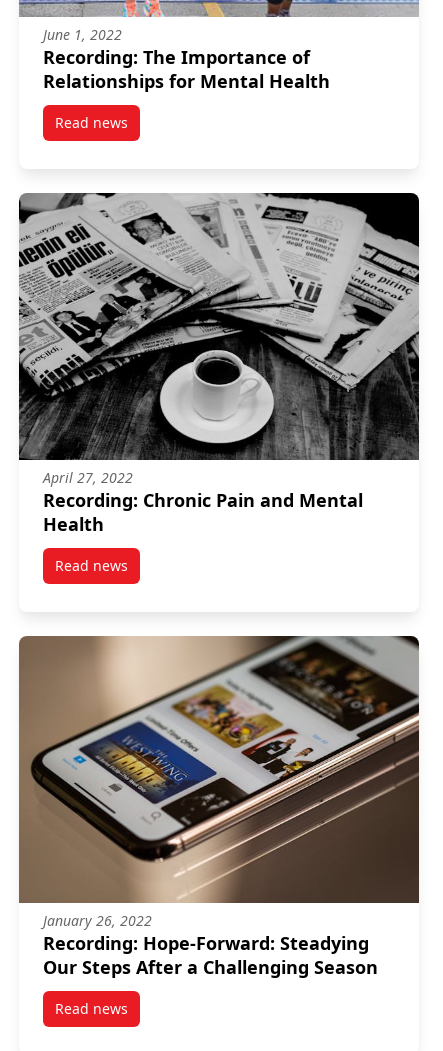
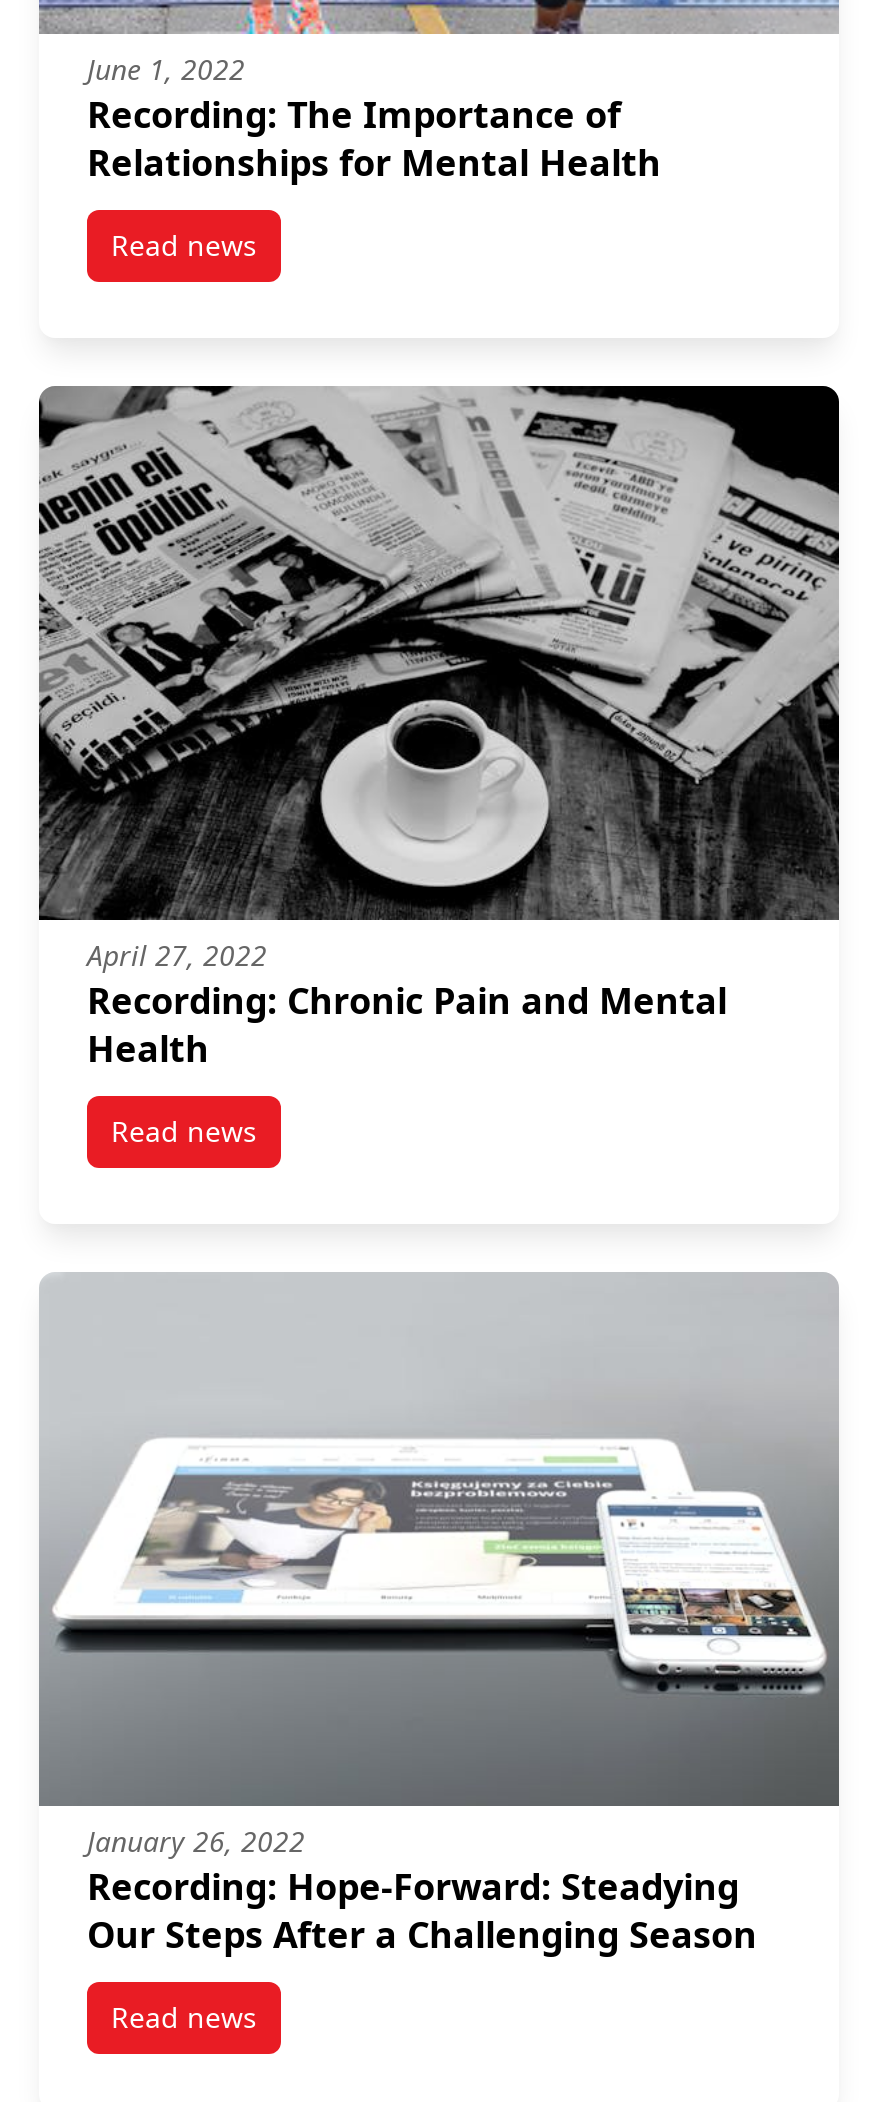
[19,635,419,903] [image] -> [39,1272,839,1806] [image]

